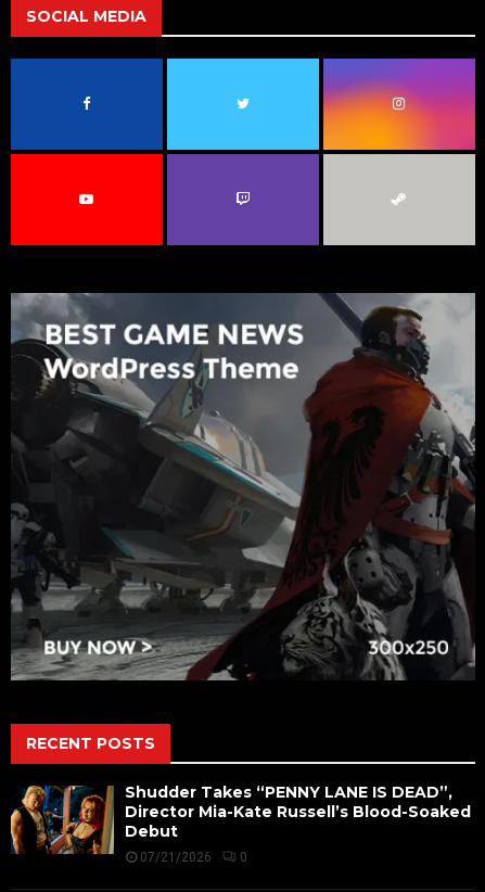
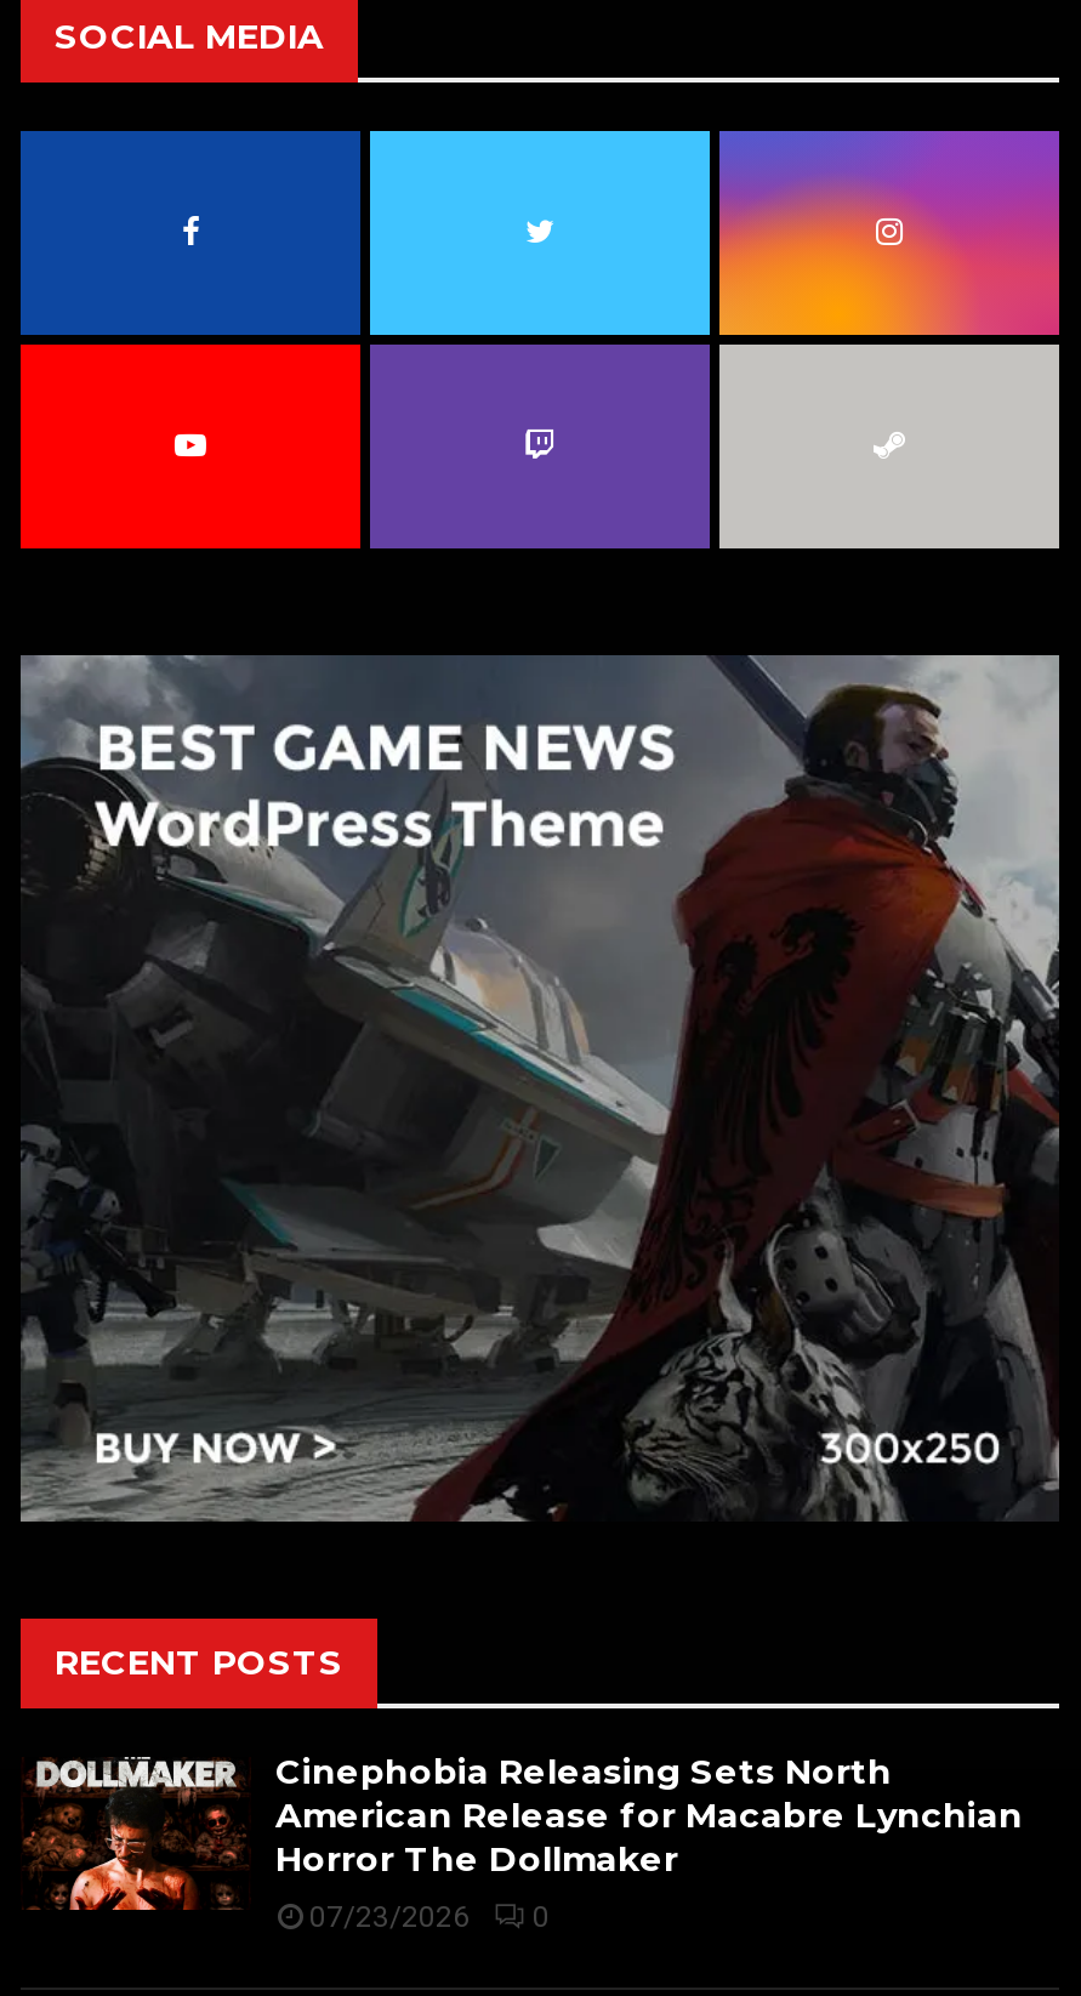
[10,782,471,865] [image] | Shudder Takes “PENNY LANE IS DEAD”, | Director Mia-Kate Russell’s Blood-Soaked | Debut | 07/21/2026 -> [21,1750,1023,1934] [image] | Cinephobia Releasing Sets North | American Release for Macabre Lynchian | Horror The Dollmaker | 07/23/2026

